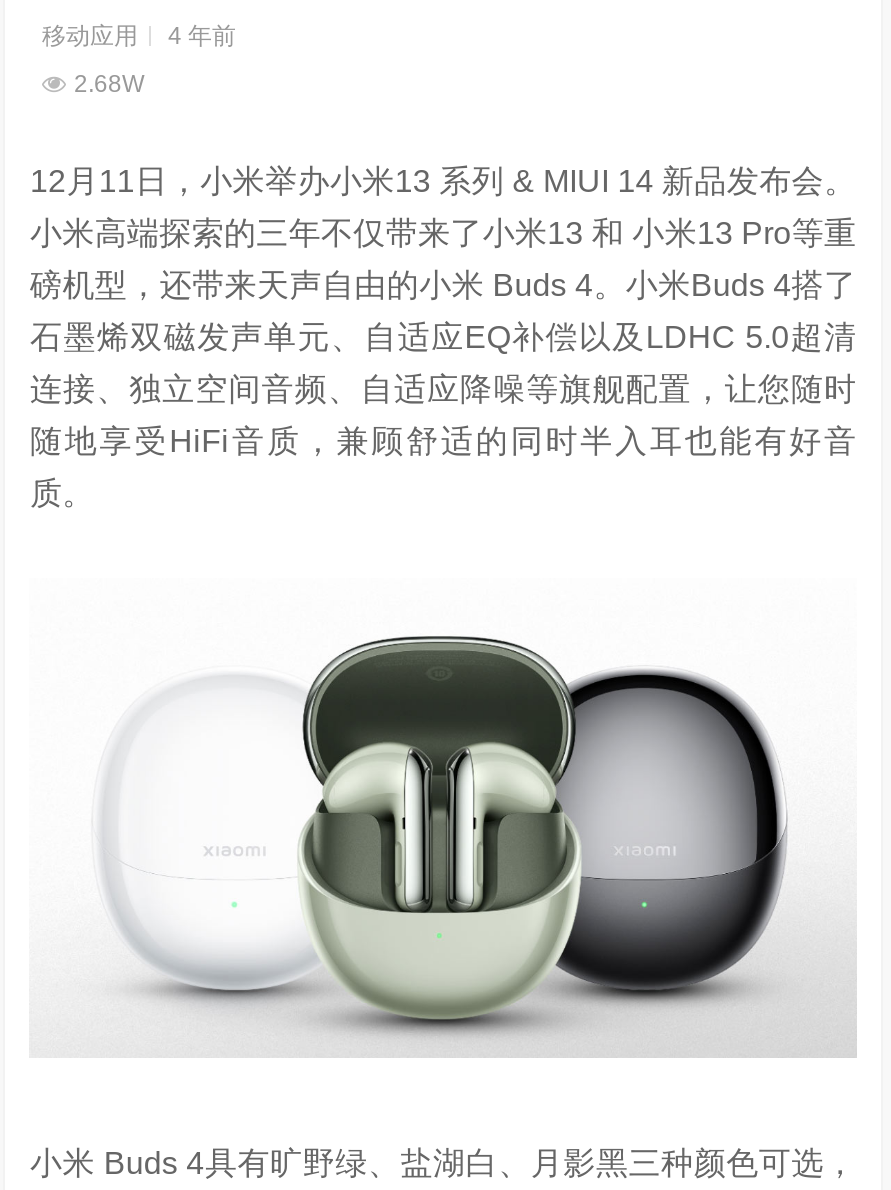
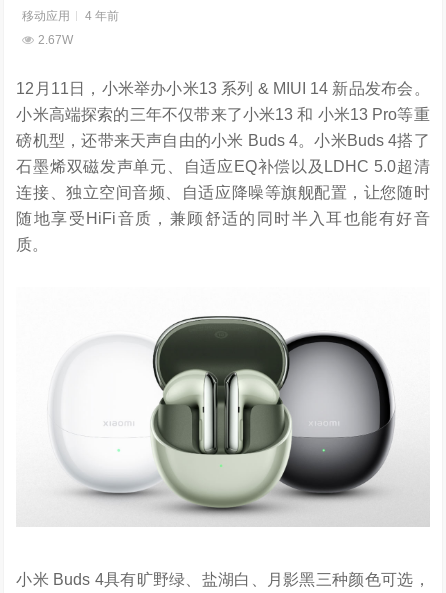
[74,70,144,98] 2.68W -> [38,33,73,47] 2.67W

